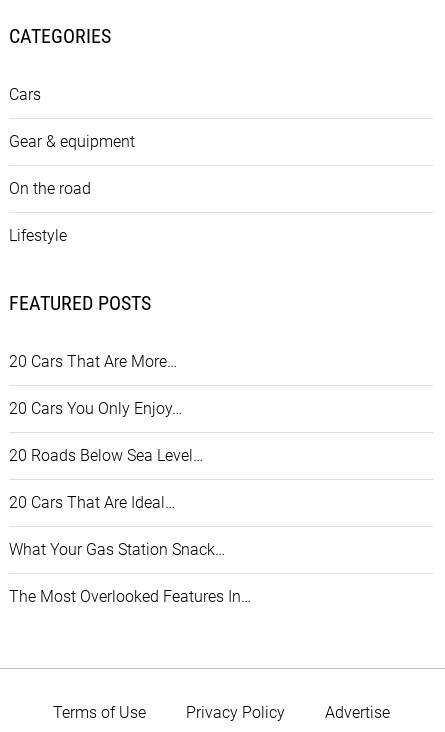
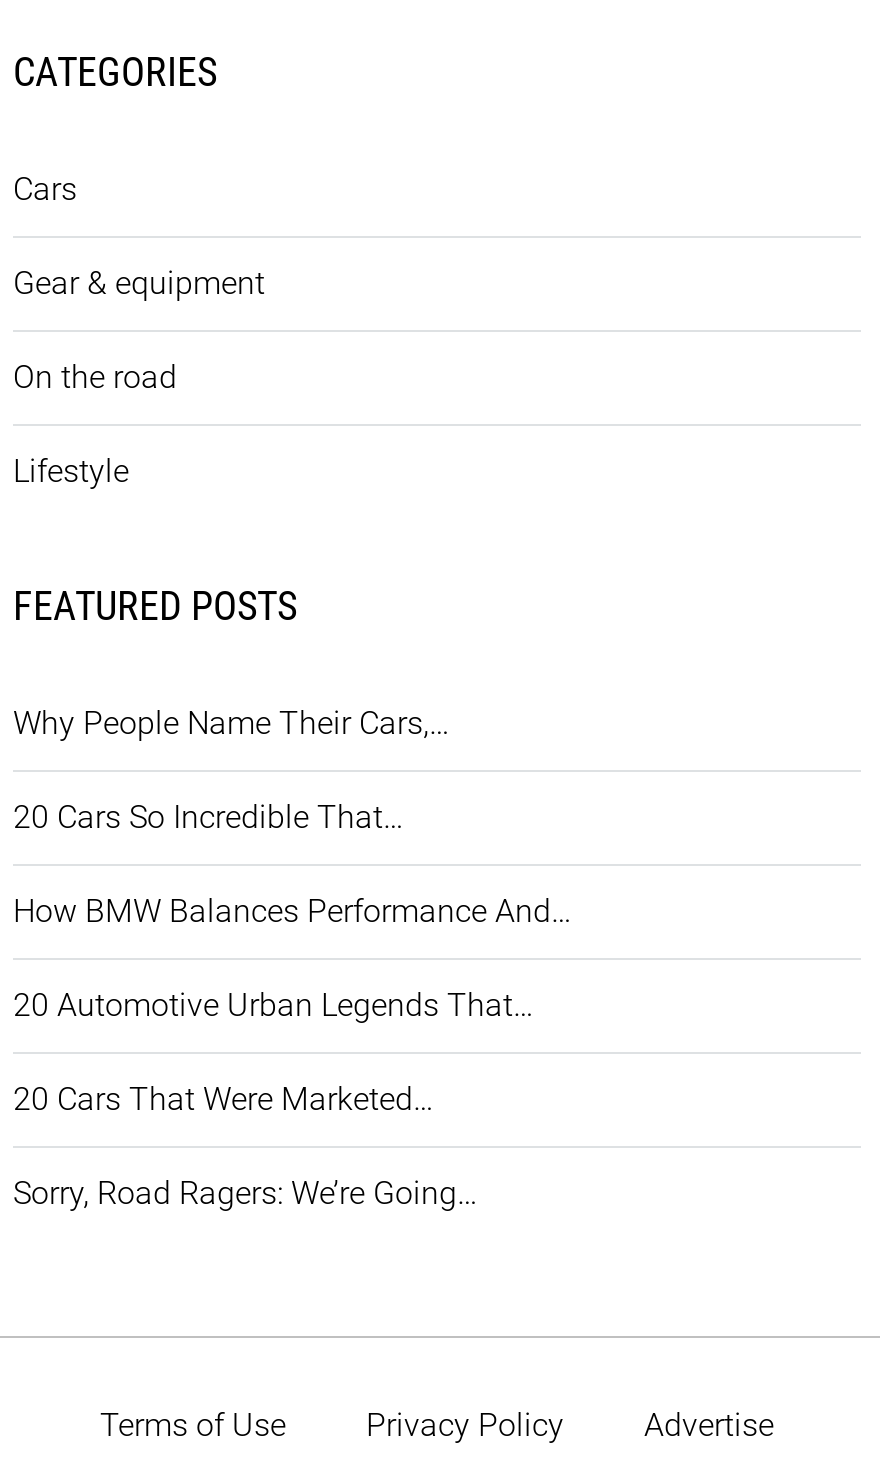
[9,352,177,371] 20 Cars That Are More… -> [13,704,449,742] Why People Name Their Cars,…
[9,399,182,418] 20 Cars You Only Enjoy… -> [13,798,403,836] 20 Cars So Incredible That…
[9,446,203,465] 20 Roads Below Sea Level… -> [13,892,571,930] How BMW Balances Performance And…
[9,493,175,512] 20 Cars That Are Ideal… -> [13,986,533,1024] 20 Automotive Urban Legends That…
[9,540,225,559] What Your Gas Station Snack… -> [13,1080,433,1118] 20 Cars That Were Marketed…
[9,587,251,606] The Most Overlooked Features In… -> [13,1174,477,1212] Sorry, Road Ragers: We’re Going…

